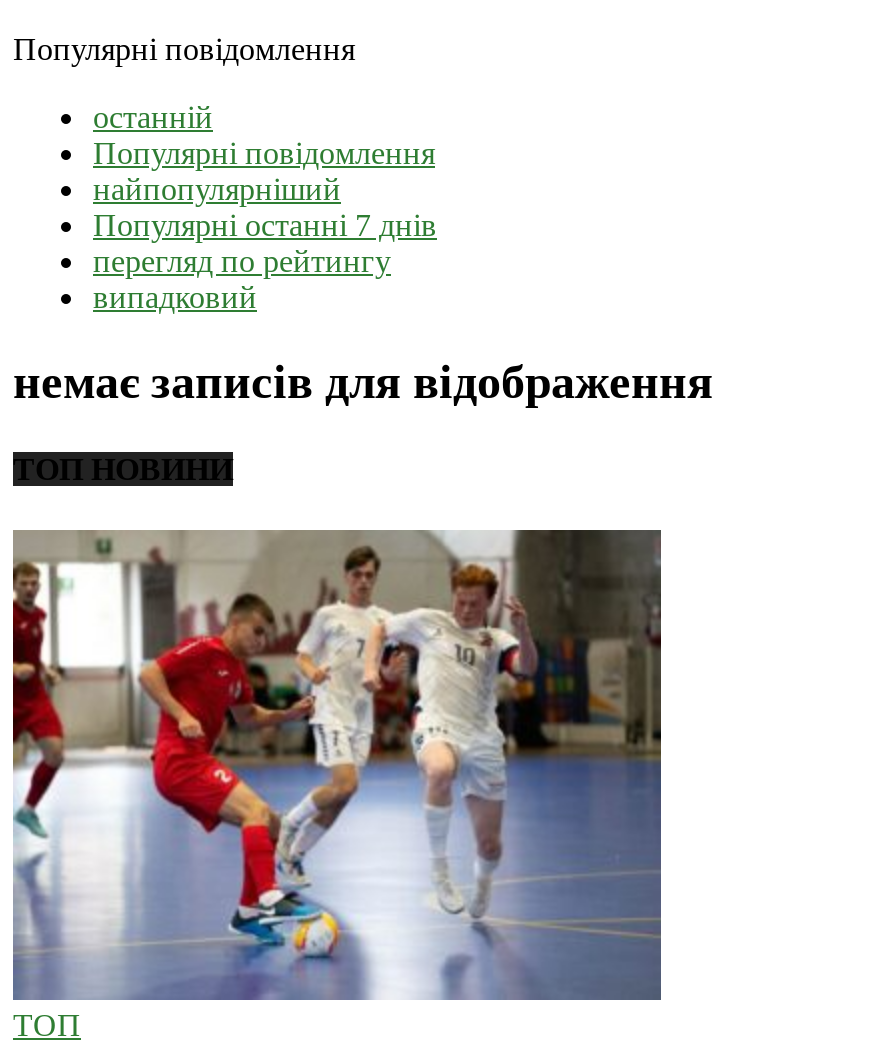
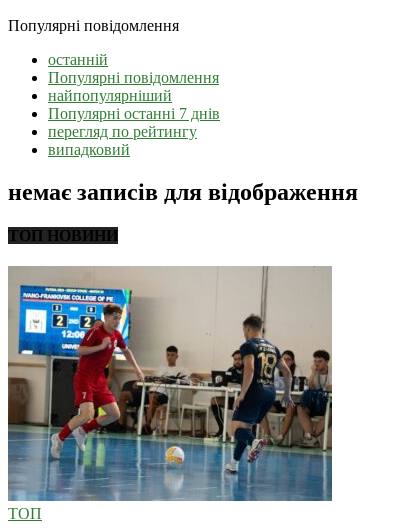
[13,530,663,1000] [image] -> [7,267,333,501] [image]

